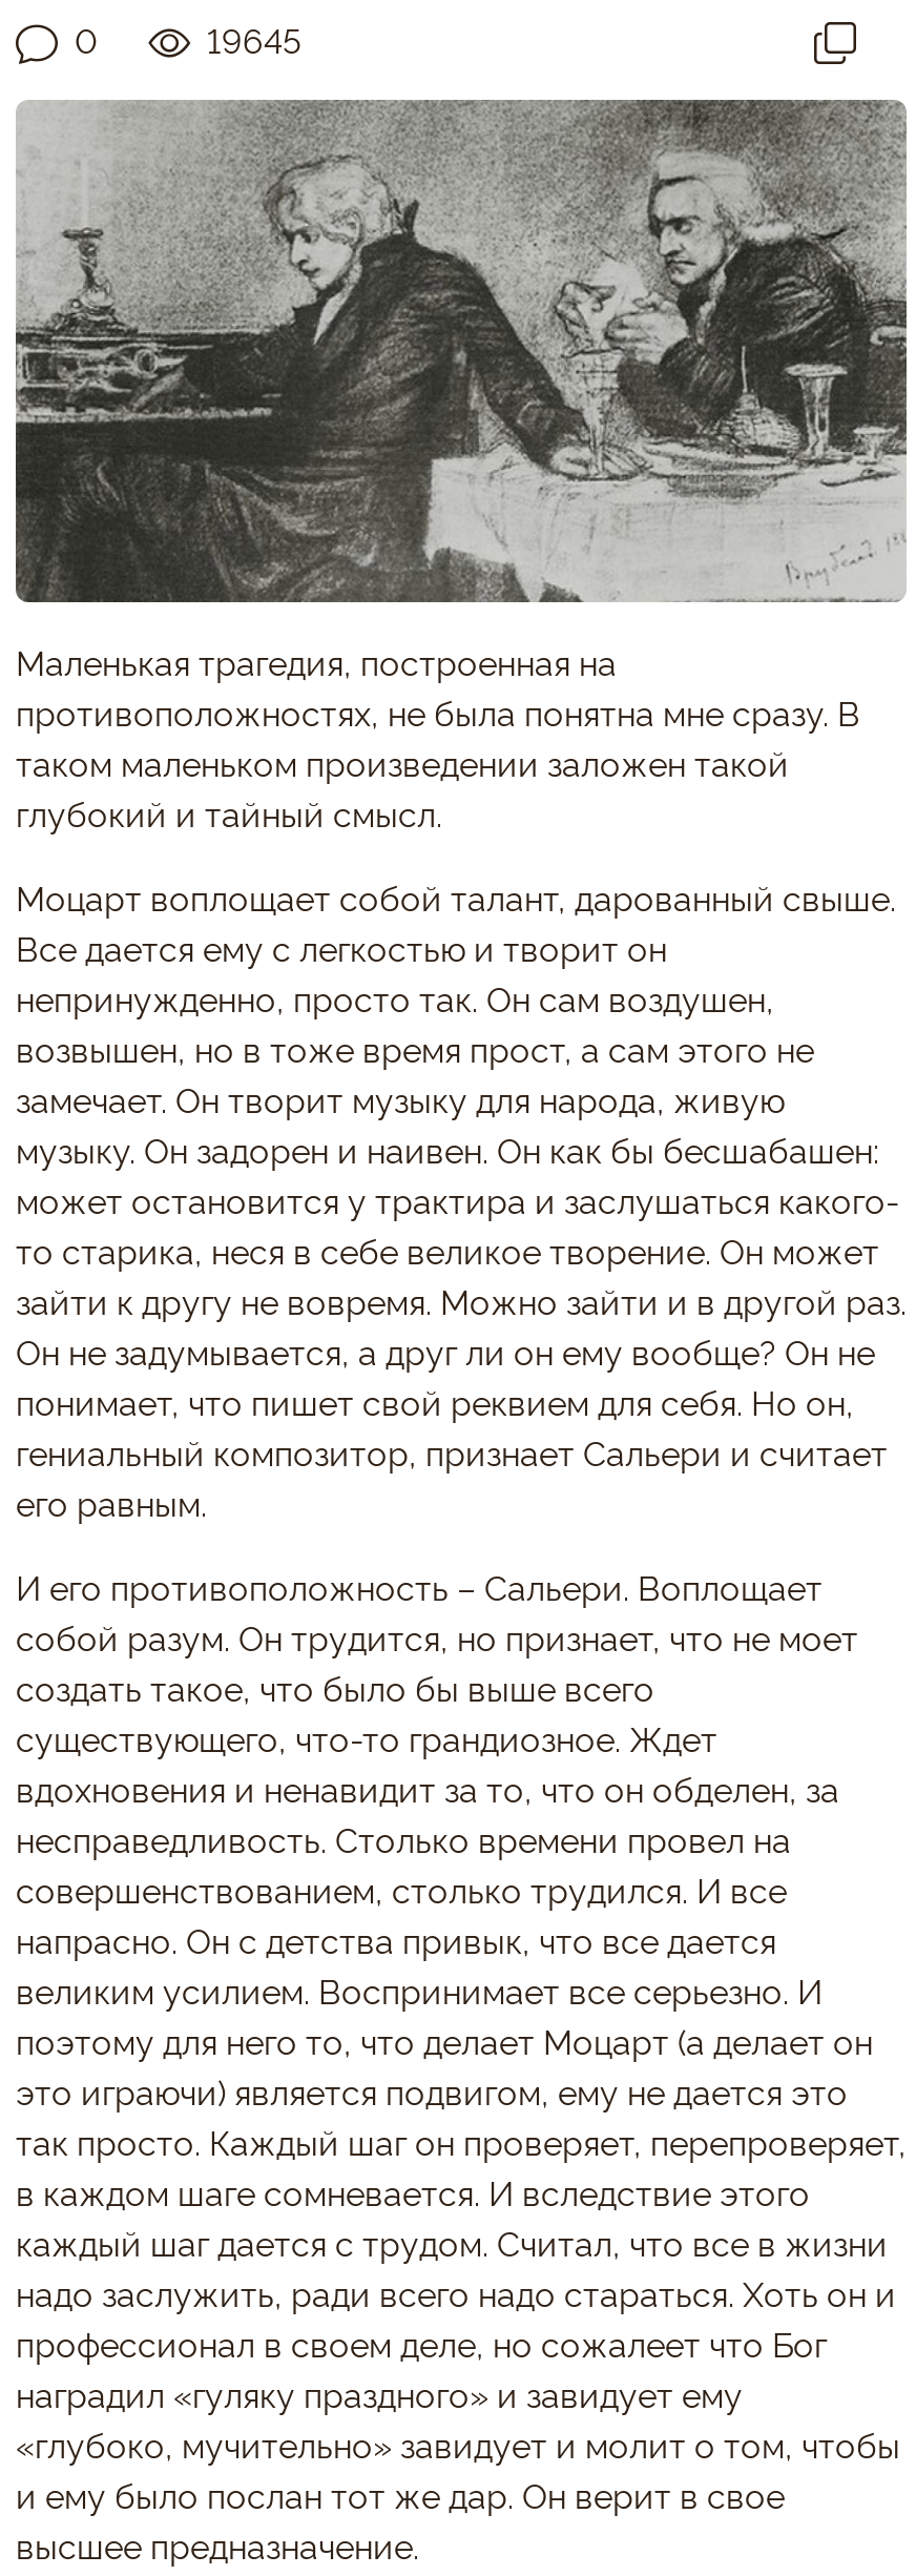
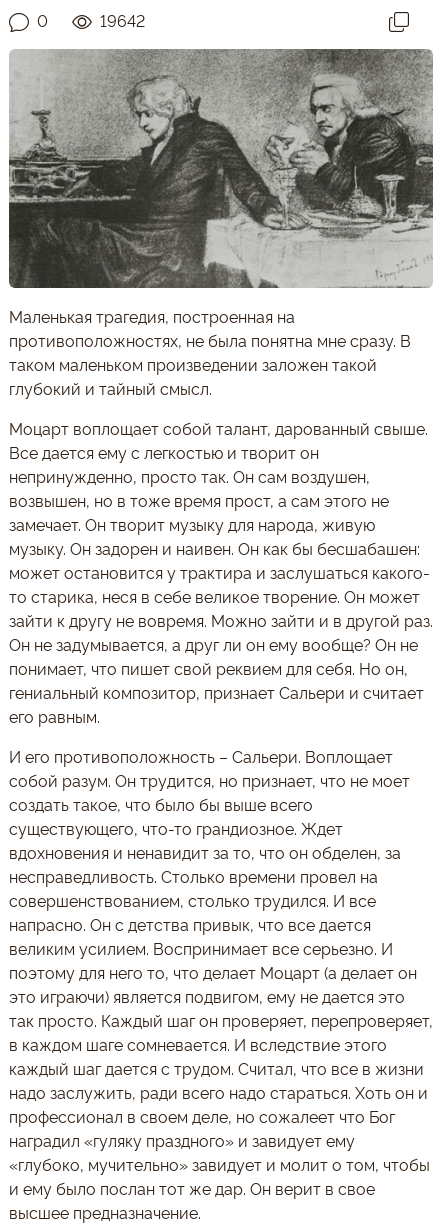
[207,15,301,61] 19645 -> [100,8,145,30] 19642

